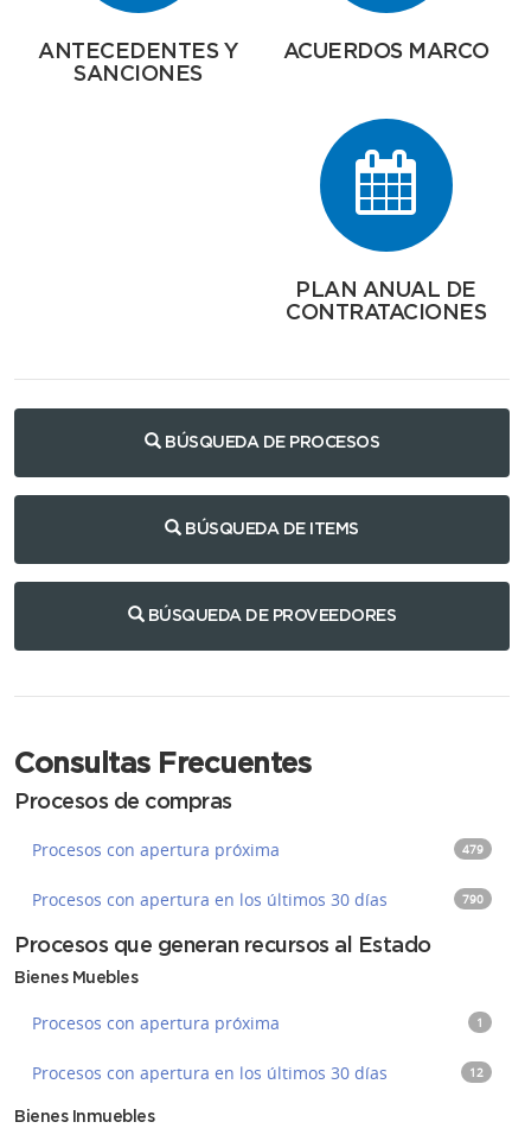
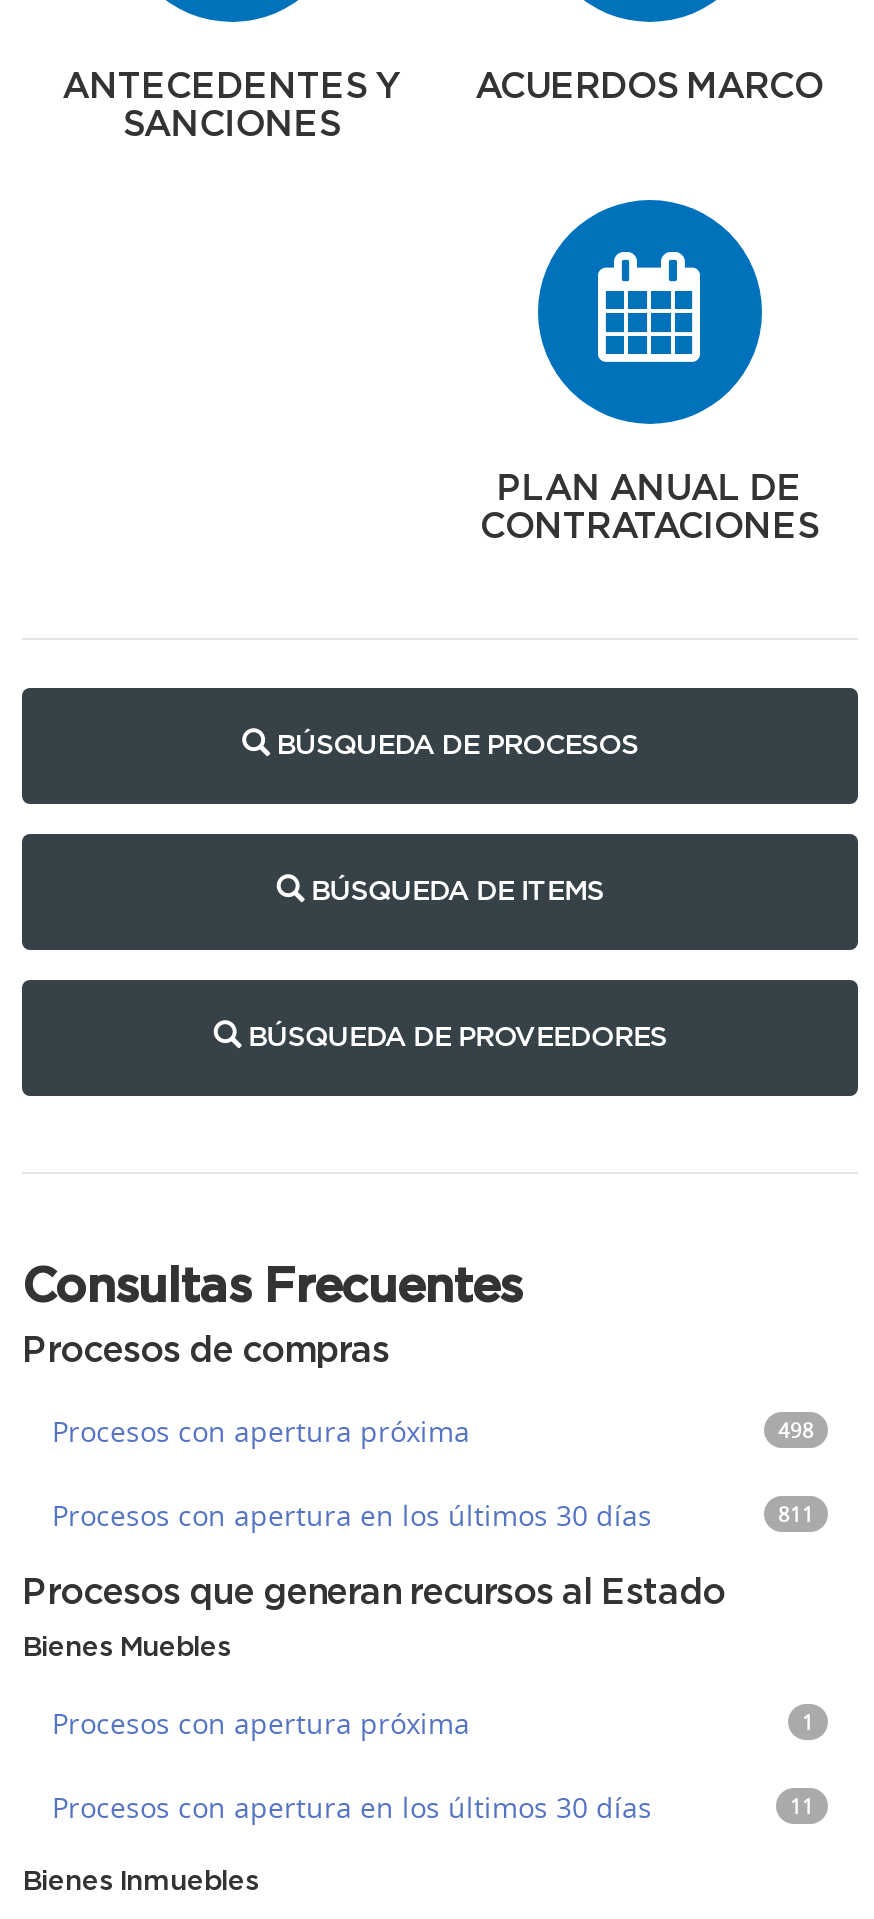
[462,841,484,858] 479 -> [778,1417,814,1445] 498
[462,891,484,908] 790 -> [778,1501,814,1529] 811
[469,1064,484,1081] 12 -> [790,1793,814,1821] 11

